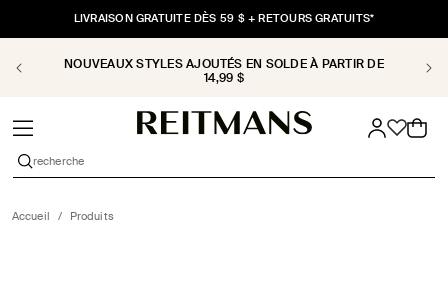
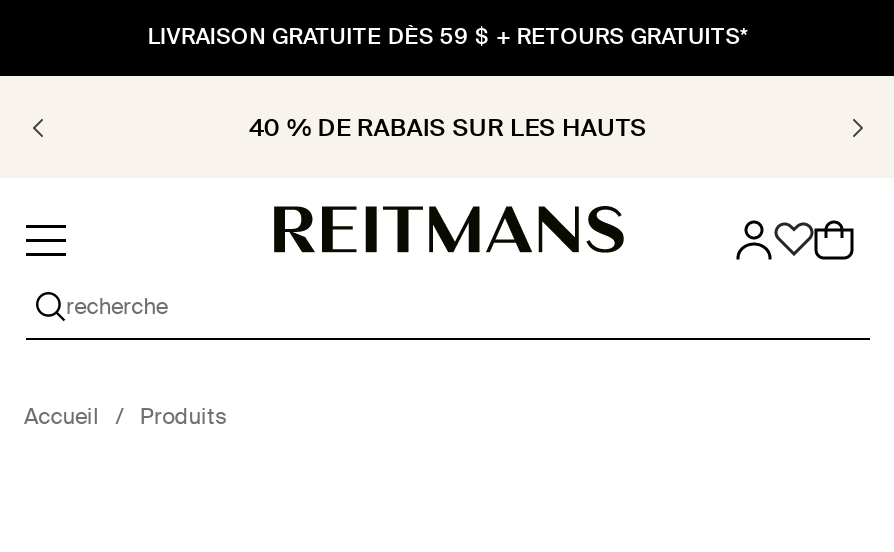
[64,56,384,86] NOUVEAUX STYLES AJOUTÉS EN SOLDE À PARTIR DE | 14,99 $ -> [249,112,647,144] 40 % DE RABAIS SUR LES HAUTS

